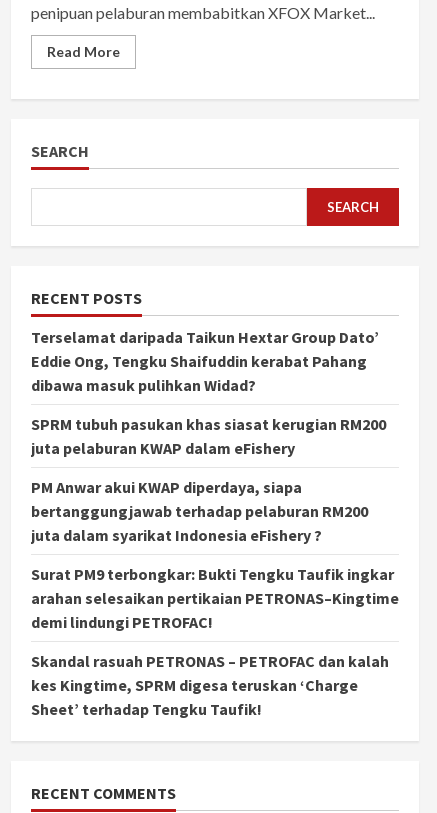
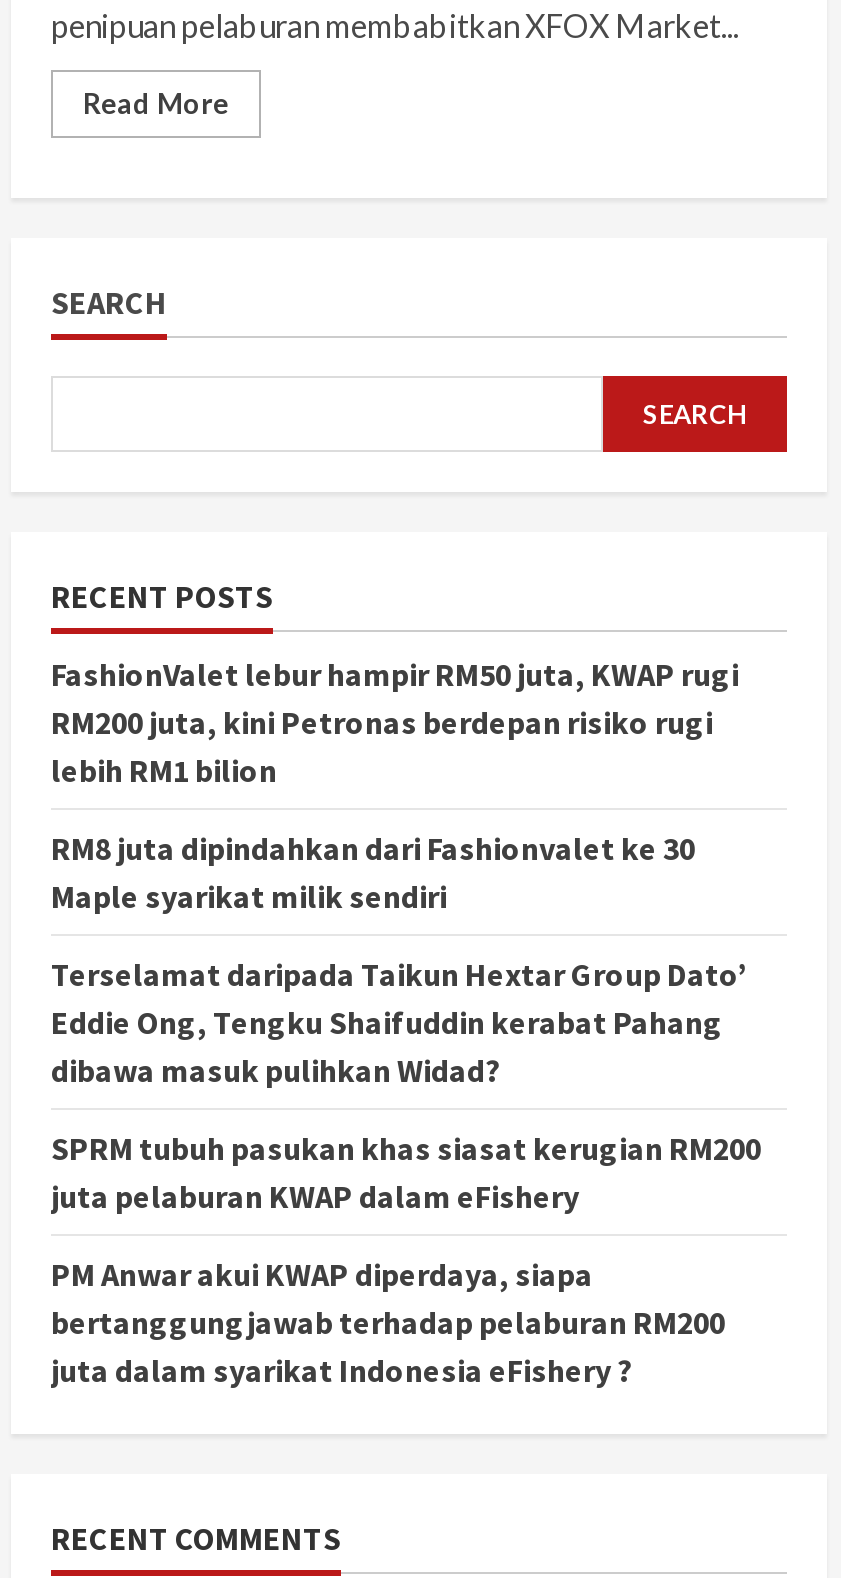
none -> [51,654,739,916] FashionValet lebur hampir RM50 juta, KWAP rugi | RM200 juta, kini Petronas berdepan risiko rugi | lebih RM1 bilion | RM8 juta dipindahkan dari Fashionvalet ke 30 | Maple syarikat milik sendiri
moved [31,327,386,545] -> [51,954,761,1390]: Terselamat daripada Taikun Hextar Group Dato’ | Eddie Ong, Tengku Shaifuddin kerabat Pahang | dibawa masuk pulihkan Widad? | SPRM tubuh pasukan khas siasat kerugian RM200 | juta pelaburan KWAP dalam eFishery | PM Anwar akui KWAP diperdaya, siapa | bertanggungjawab terhadap pelaburan RM200 | juta dalam syarikat Indonesia eFishery ?
[31,564,399,719] Surat PM9 terbongkar: Bukti Tengku Taufik ingkar | arahan selesaikan pertikaian PETRONAS–Kingtime | demi lindungi PETROFAC! | Skandal rasuah PETRONAS – PETROFAC dan kalah | kes Kingtime, SPRM digesa teruskan ‘Charge | Sheet’ terhadap Tengku Taufik! -> none

